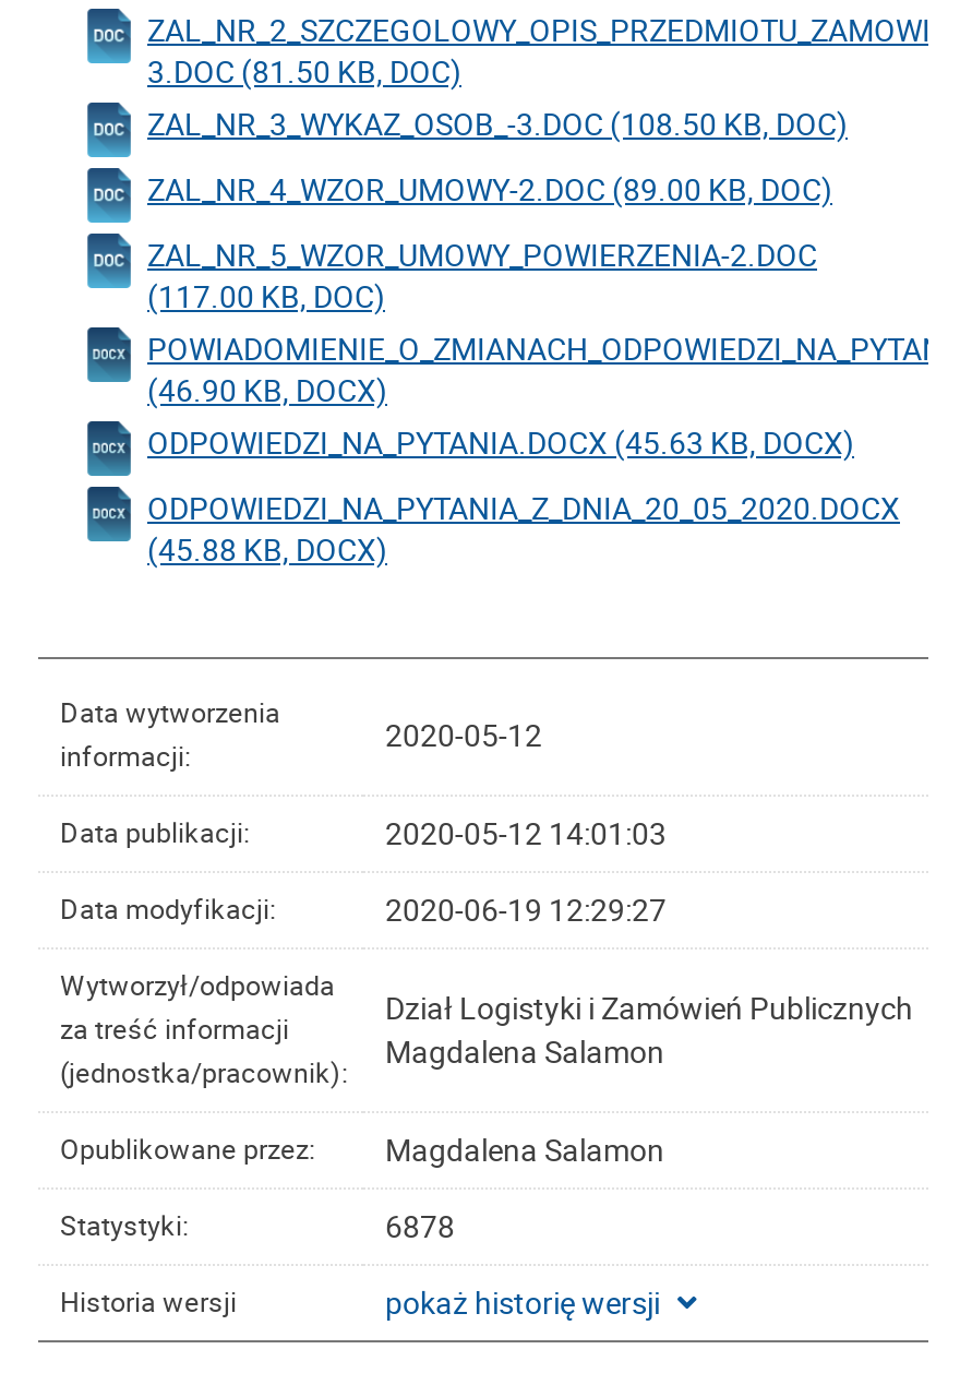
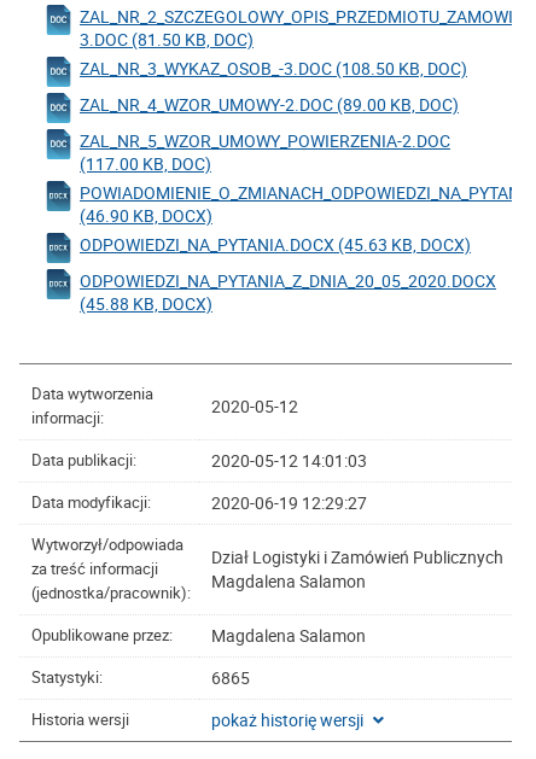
[385,1205,455,1246] 6878 -> [211,666,250,689] 6865

